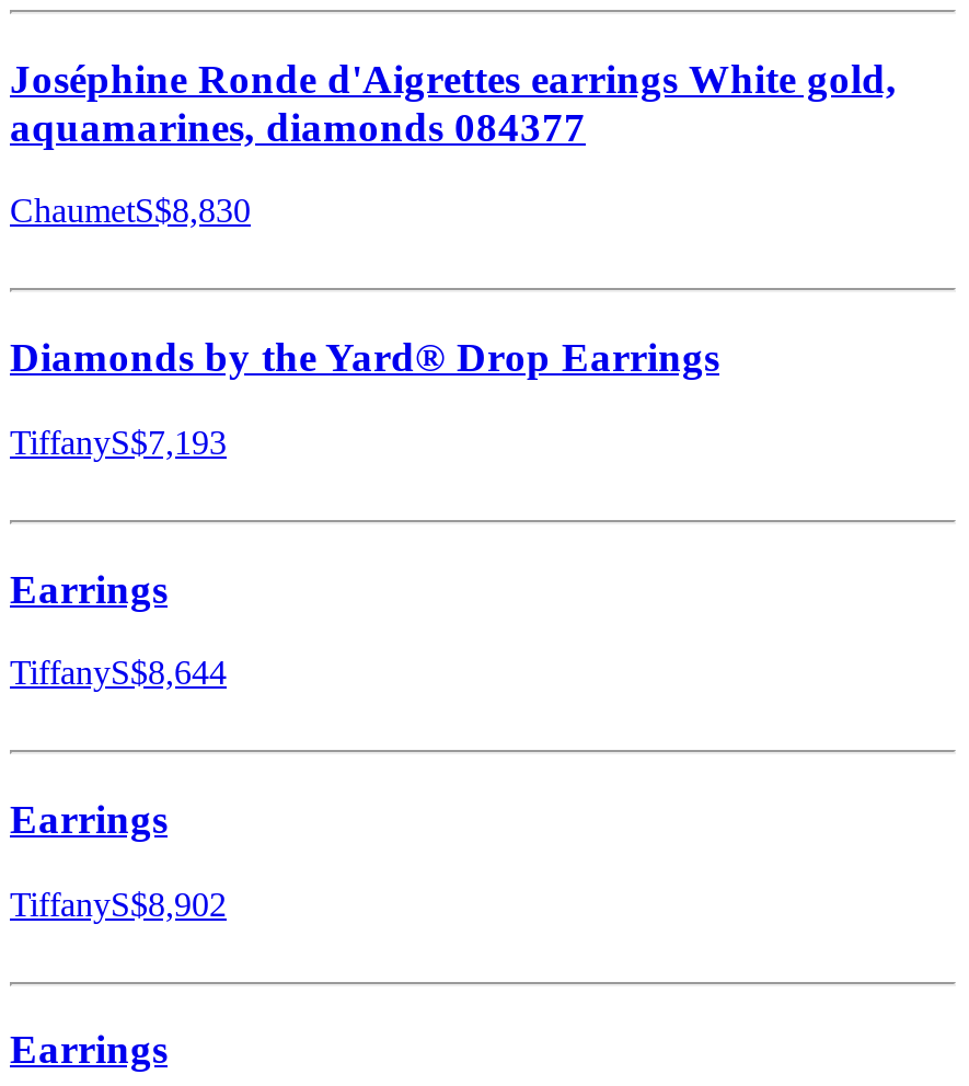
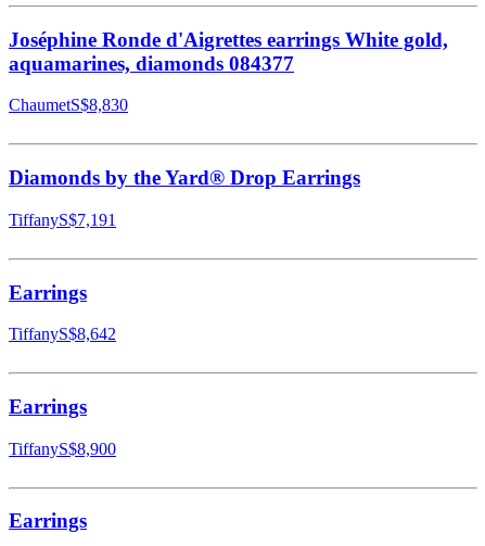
[10,423,227,460] TiffanyS$7,193 -> [9,210,116,229] TiffanyS$7,191
[10,654,227,691] TiffanyS$8,644 -> [9,325,116,343] TiffanyS$8,642
[10,885,227,922] TiffanyS$8,902 -> [9,439,116,458] TiffanyS$8,900

